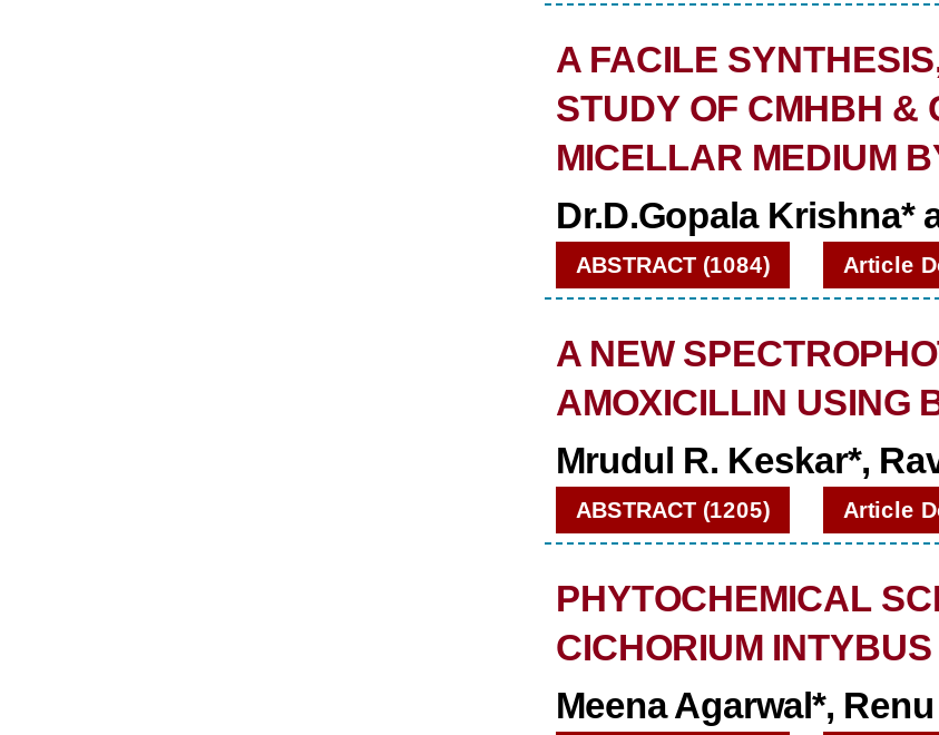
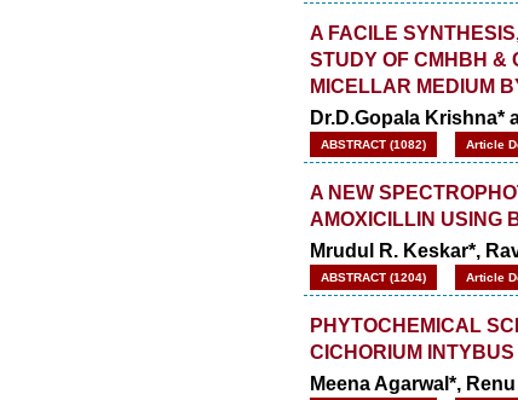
[576,253,770,277] ABSTRACT (1084) -> [321,138,426,151] ABSTRACT (1082)
[576,498,770,522] ABSTRACT (1205) -> [321,271,426,284] ABSTRACT (1204)

